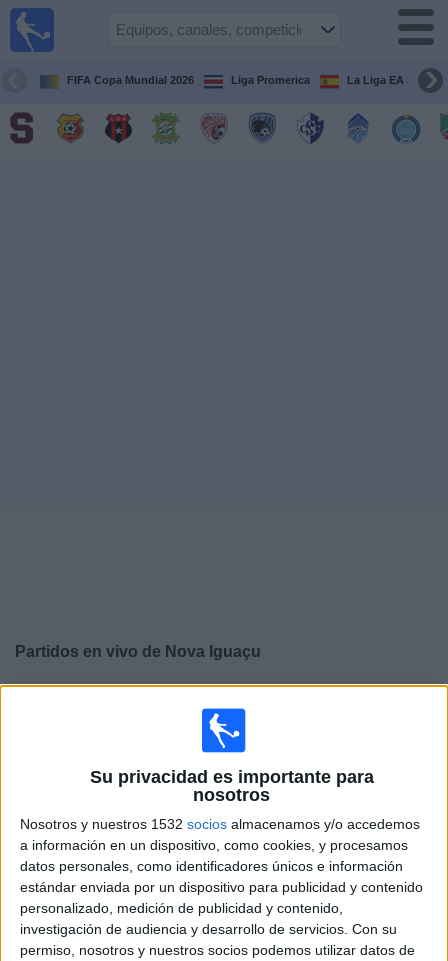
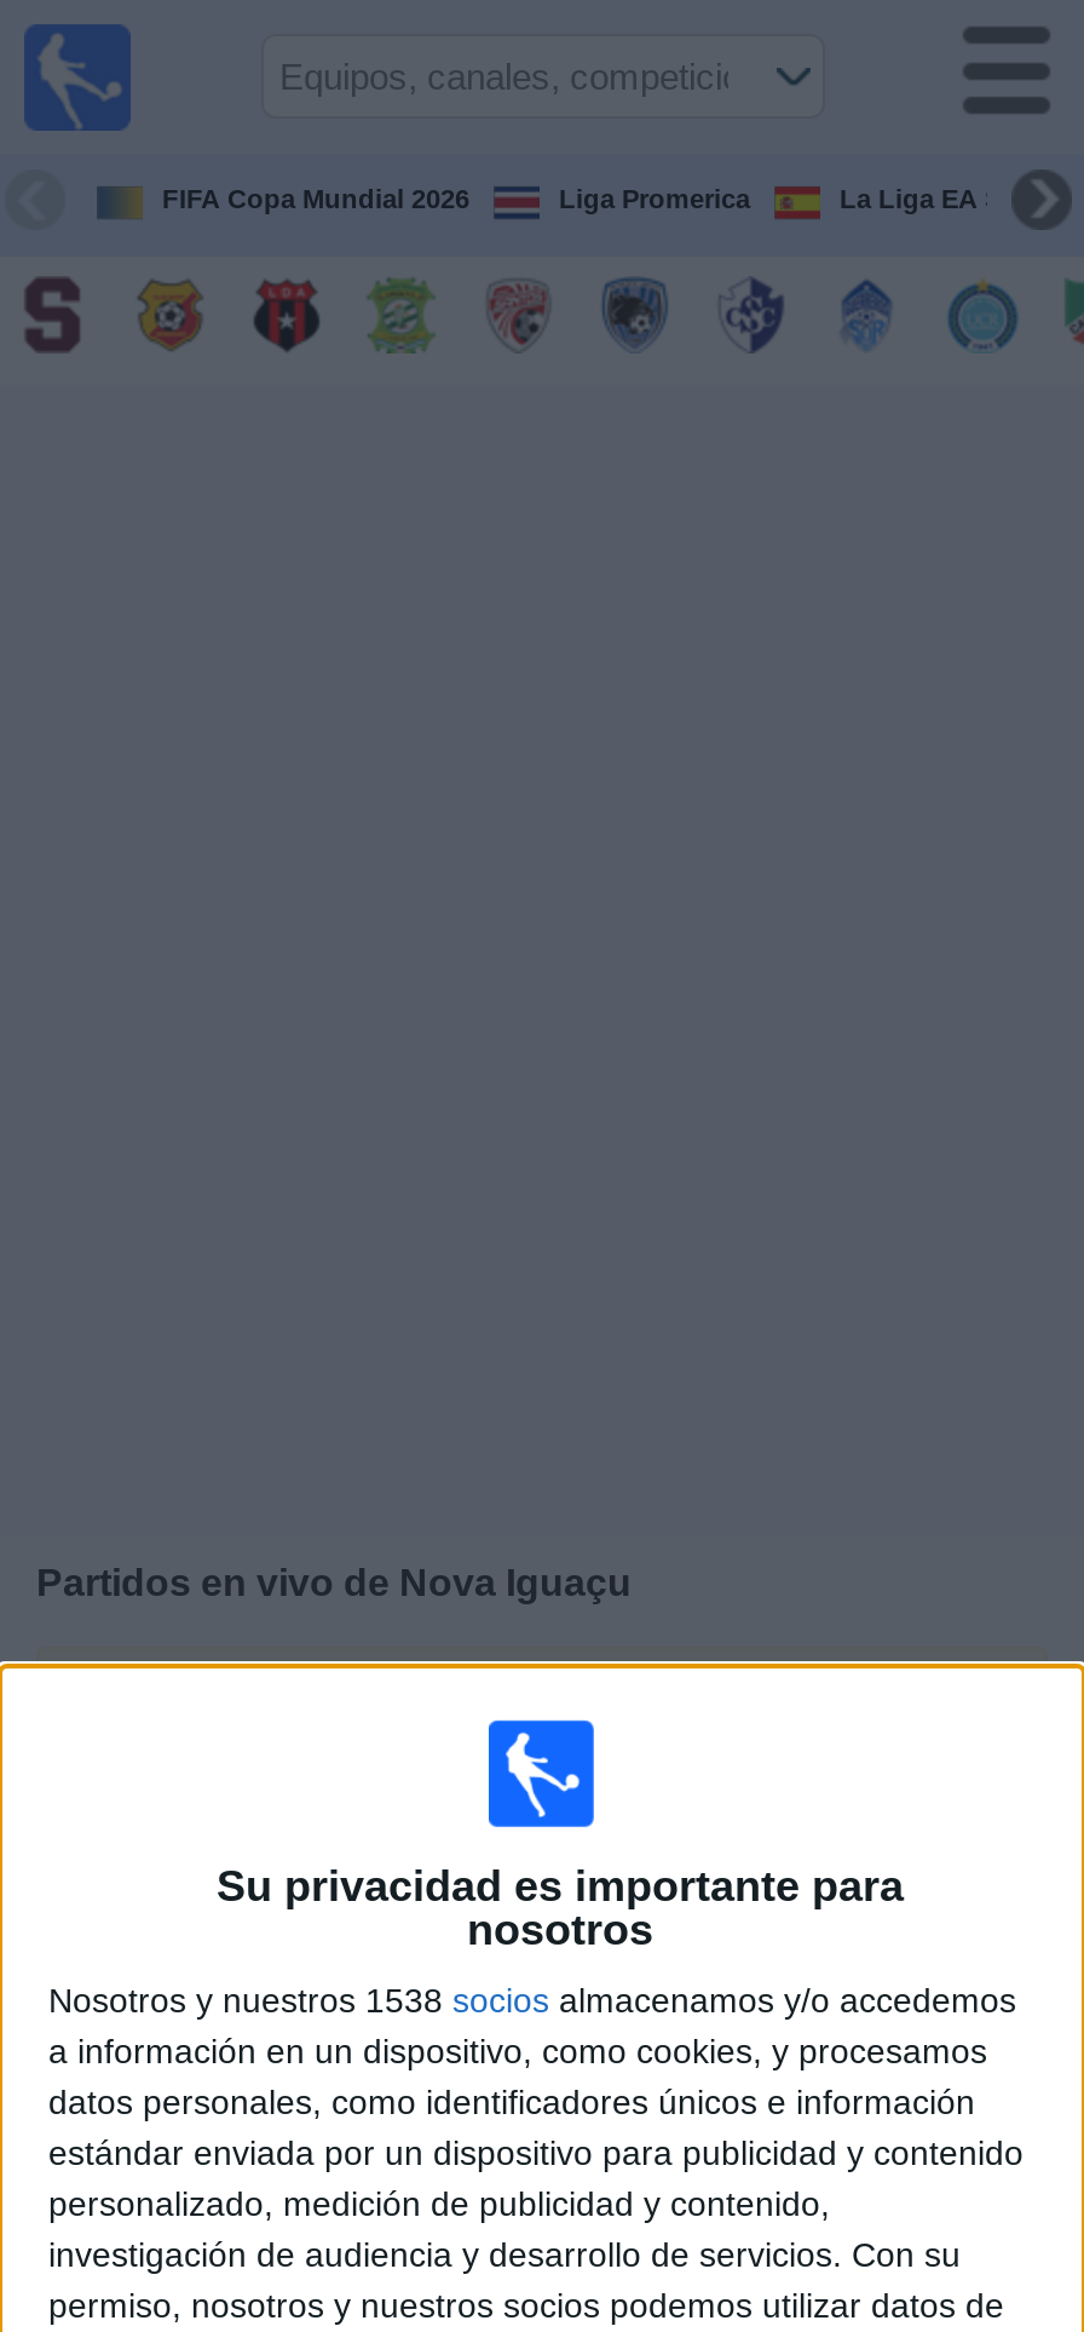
[20,815,420,831] Nosotros y nuestros 1532 socios almacenamos y/o accedemos -> [48,1980,1016,2018] Nosotros y nuestros 1538 socios almacenamos y/o accedemos

